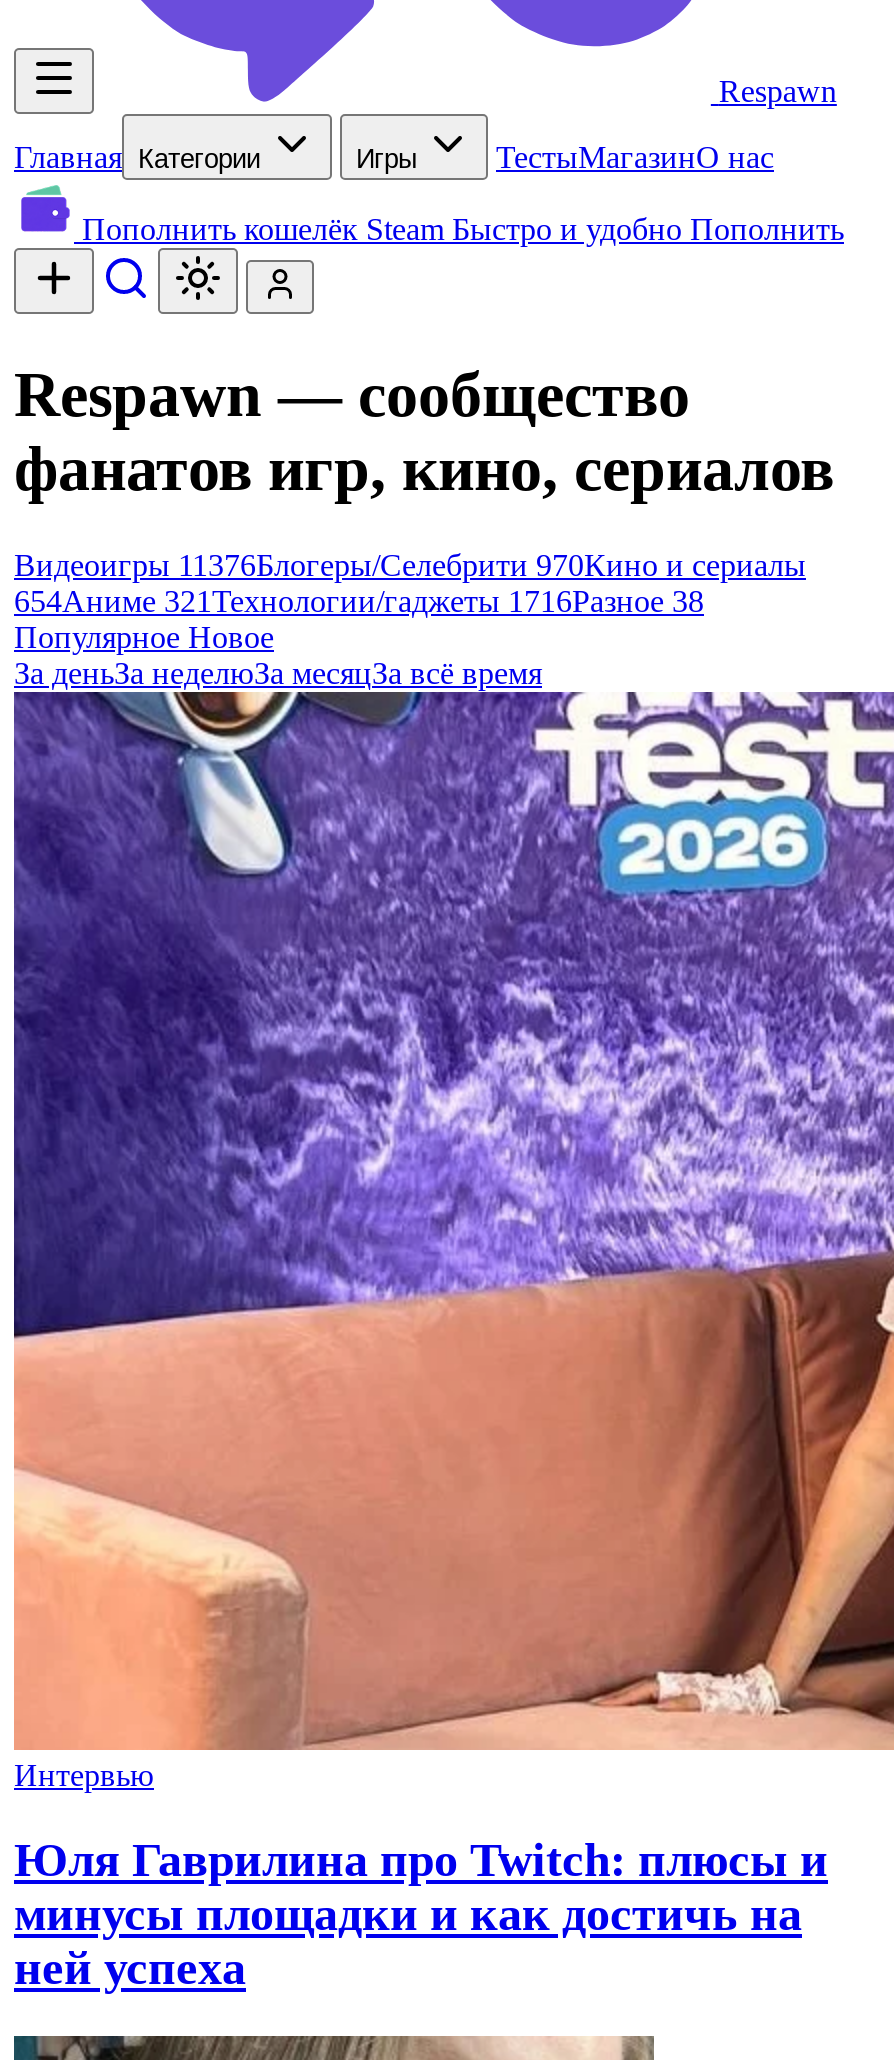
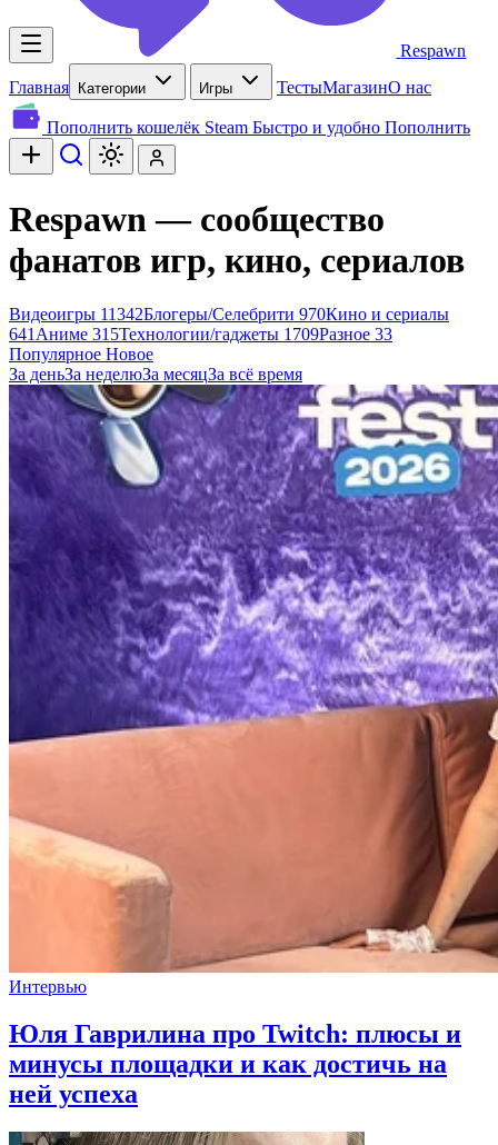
[14,548,806,582] Видеоигры 11376Блогеры/Селебрити 970Кино и сериалы -> [9,305,449,323] Видеоигры 11342Блогеры/Селебрити 970Кино и сериалы
[14,584,704,618] 654Аниме 321 Технологии/гаджеты 1716Разное 38 -> [9,325,392,343] 641Аниме 315 Технологии/гаджеты 1709Разное 33

